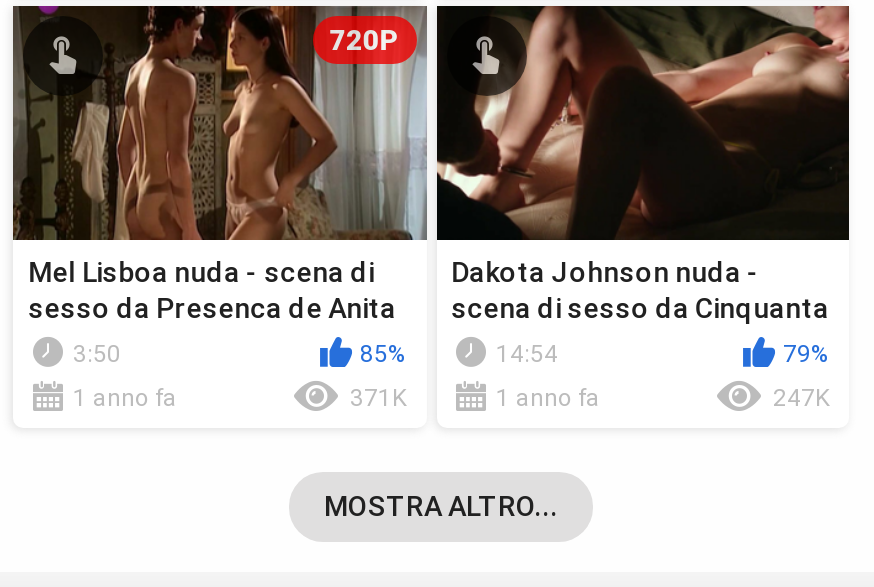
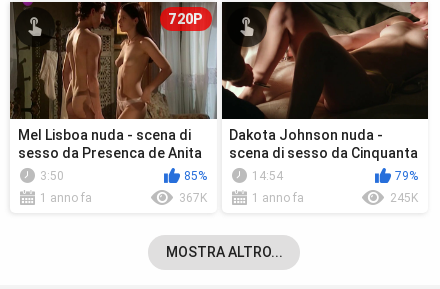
[350,383,406,411] 371K -> [178,191,206,205] 367K
[773,383,829,411] 247K -> [390,191,418,205] 245K

